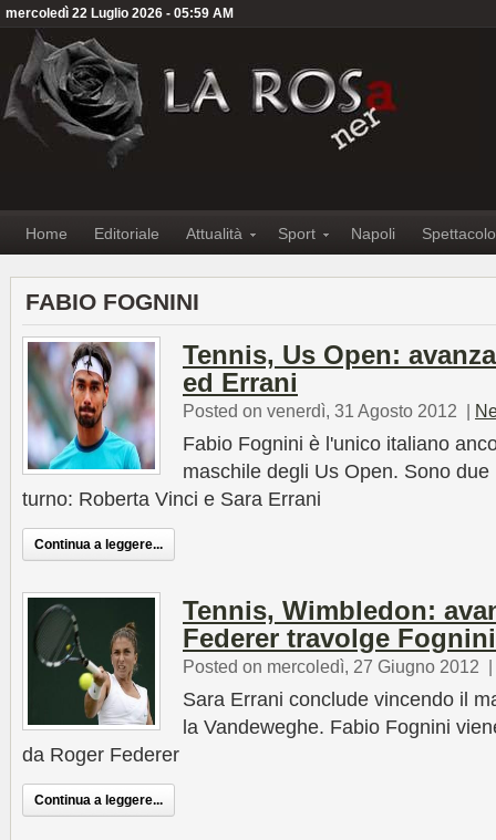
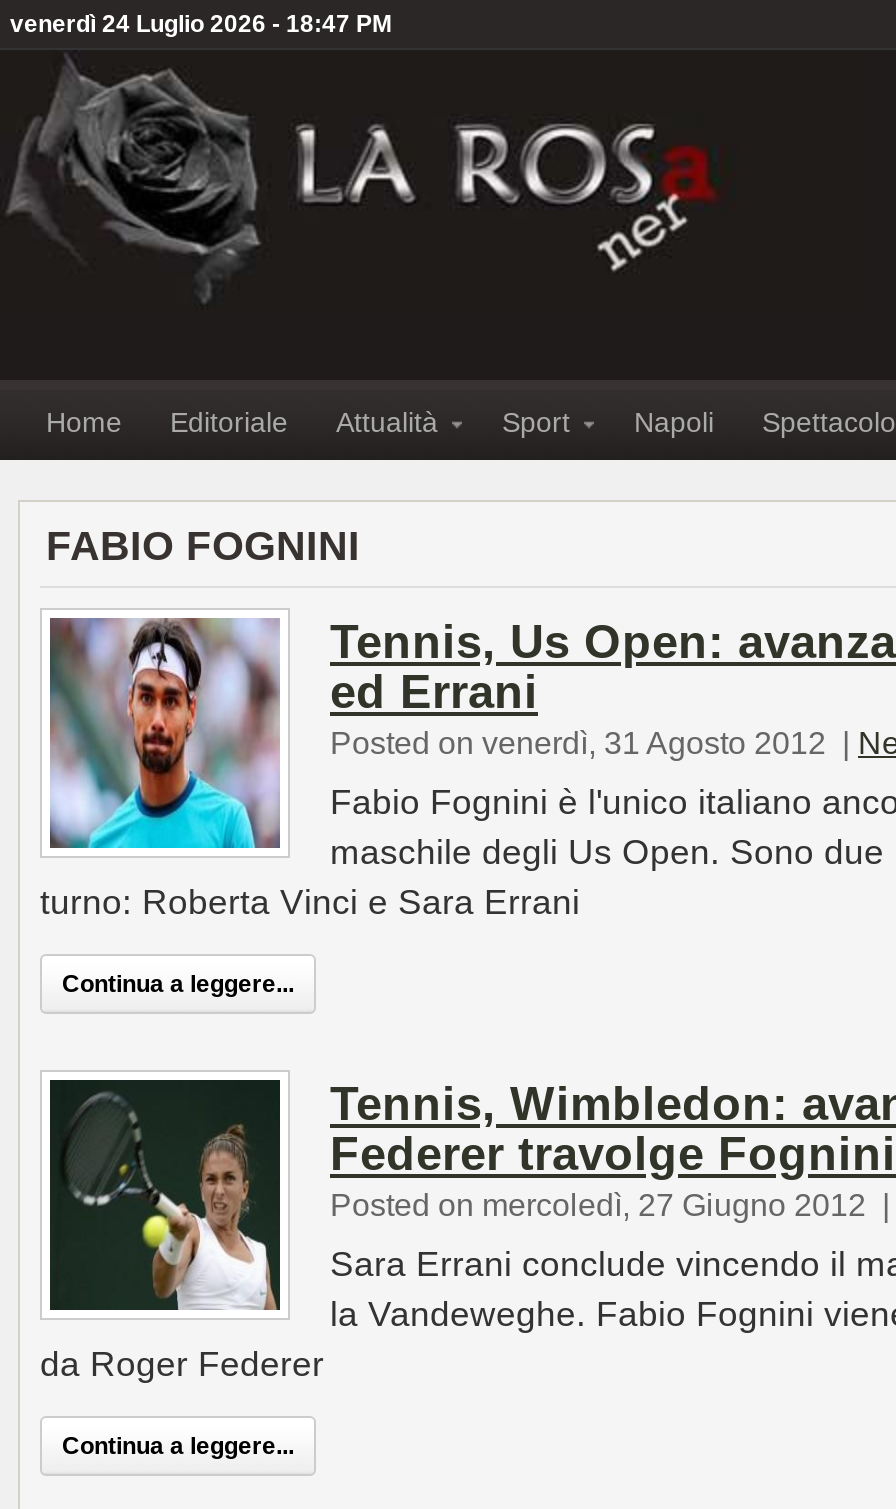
[6,6,234,21] mercoledì 22 Luglio 2026 - 05:59 AM -> [10,10,392,38] venerdì 24 Luglio 2026 - 18:47 PM

